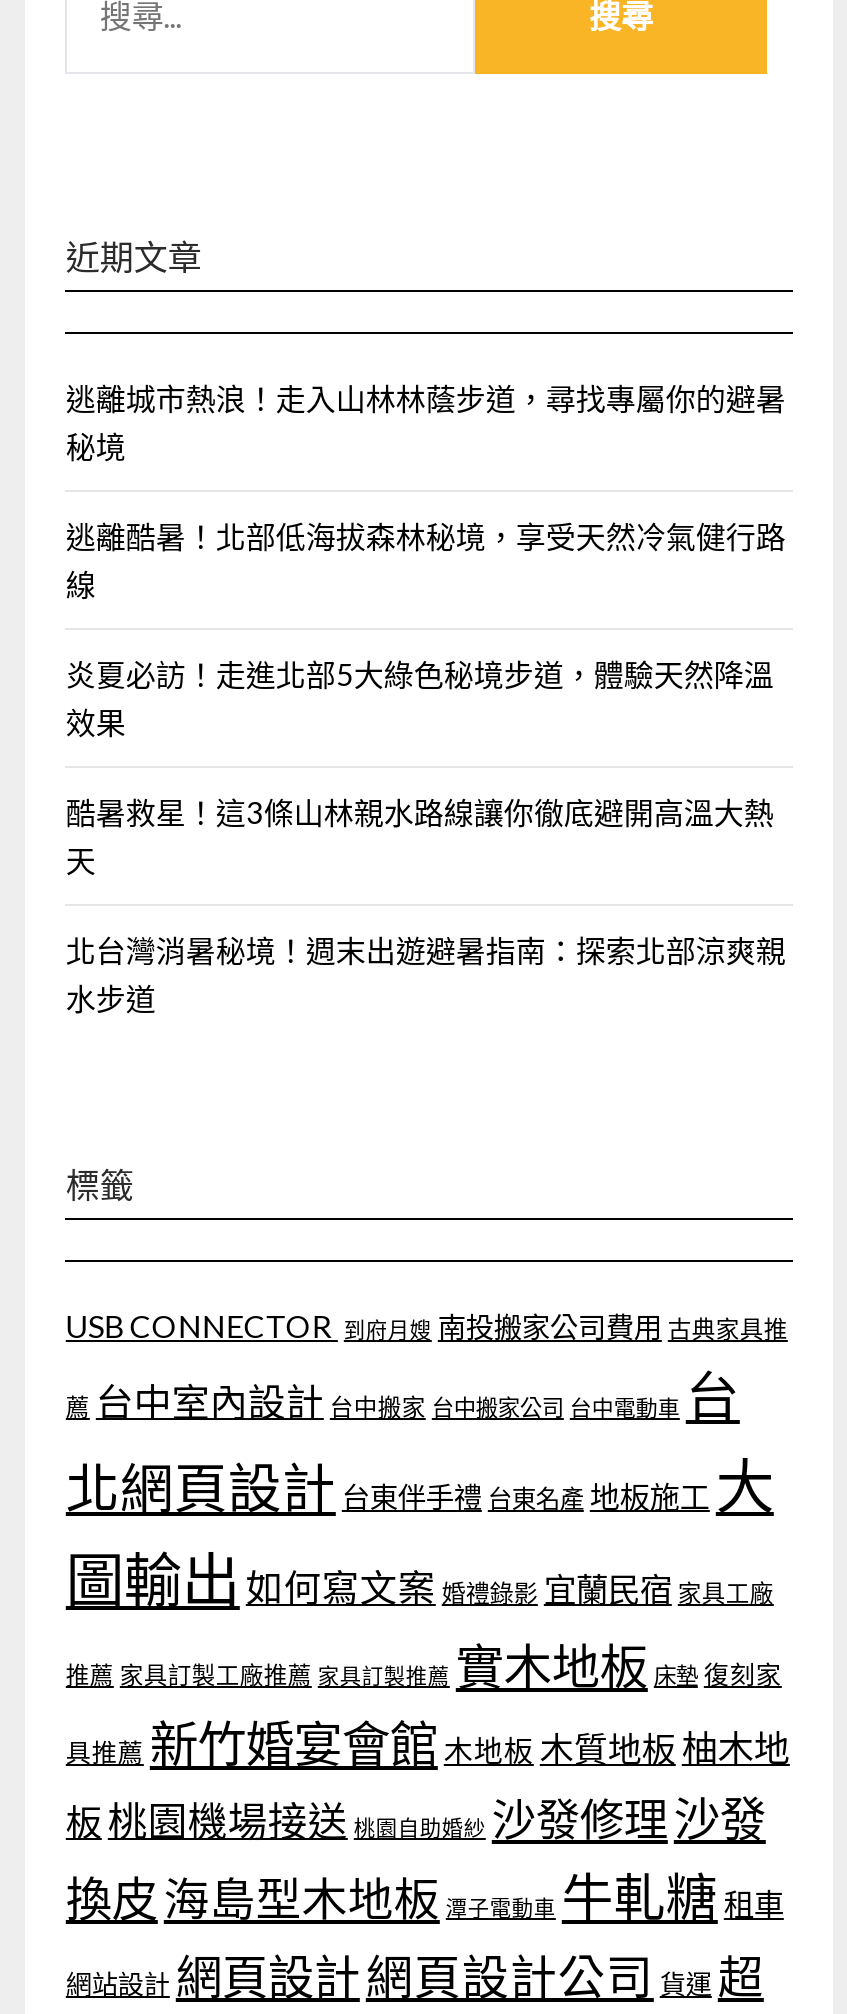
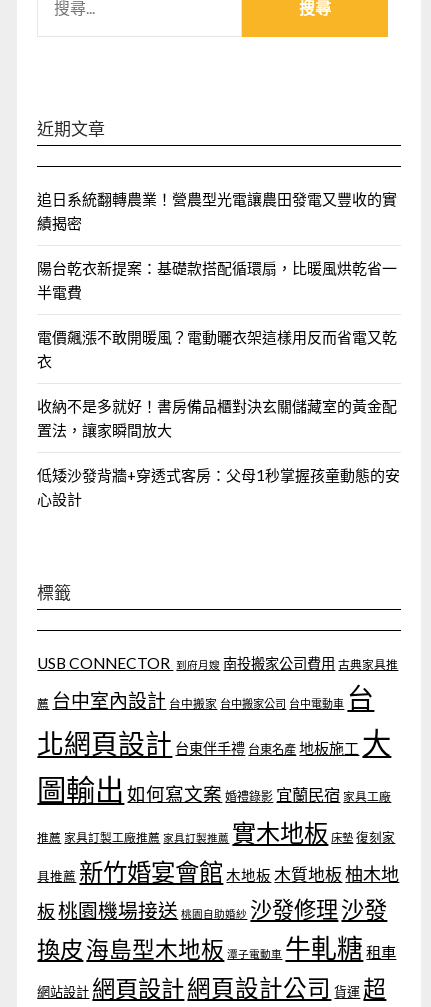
[66,379,786,463] 逃離城市熱浪！走入山林林蔭步道，尋找專屬你的避暑 | 秘境 -> [37,190,397,232] 追日系統翻轉農業！營農型光電讓農田發電又豐收的實 | 績揭密
[66,517,786,601] 逃離酷暑！北部低海拔森林秘境，享受天然冷氣健行路 | 線 -> [37,259,397,301] 陽台乾衣新提案：基礎款搭配循環扇，比暖風烘乾省一 | 半電費
[66,655,774,739] 炎夏必訪！走進北部5大綠色秘境步道，體驗天然降溫 | 效果 -> [37,328,397,370] 電價飆漲不敢開暖風？電動曬衣架這樣用反而省電又乾 | 衣
[66,793,774,877] 酷暑救星！這3條山林親水路線讓你徹底避開高溫大熱 | 天 -> [37,397,397,439] 收納不是多就好！書房備品櫃對決玄關儲藏室的黃金配 | 置法，讓家瞬間放大
[66,931,786,1015] 北台灣消暑秘境！週末出遊避暑指南：探索北部涼爽親 | 水步道 -> [37,466,400,508] 低矮沙發背牆+穿透式客房：父母1秒掌握孩童動態的安 | 心設計

